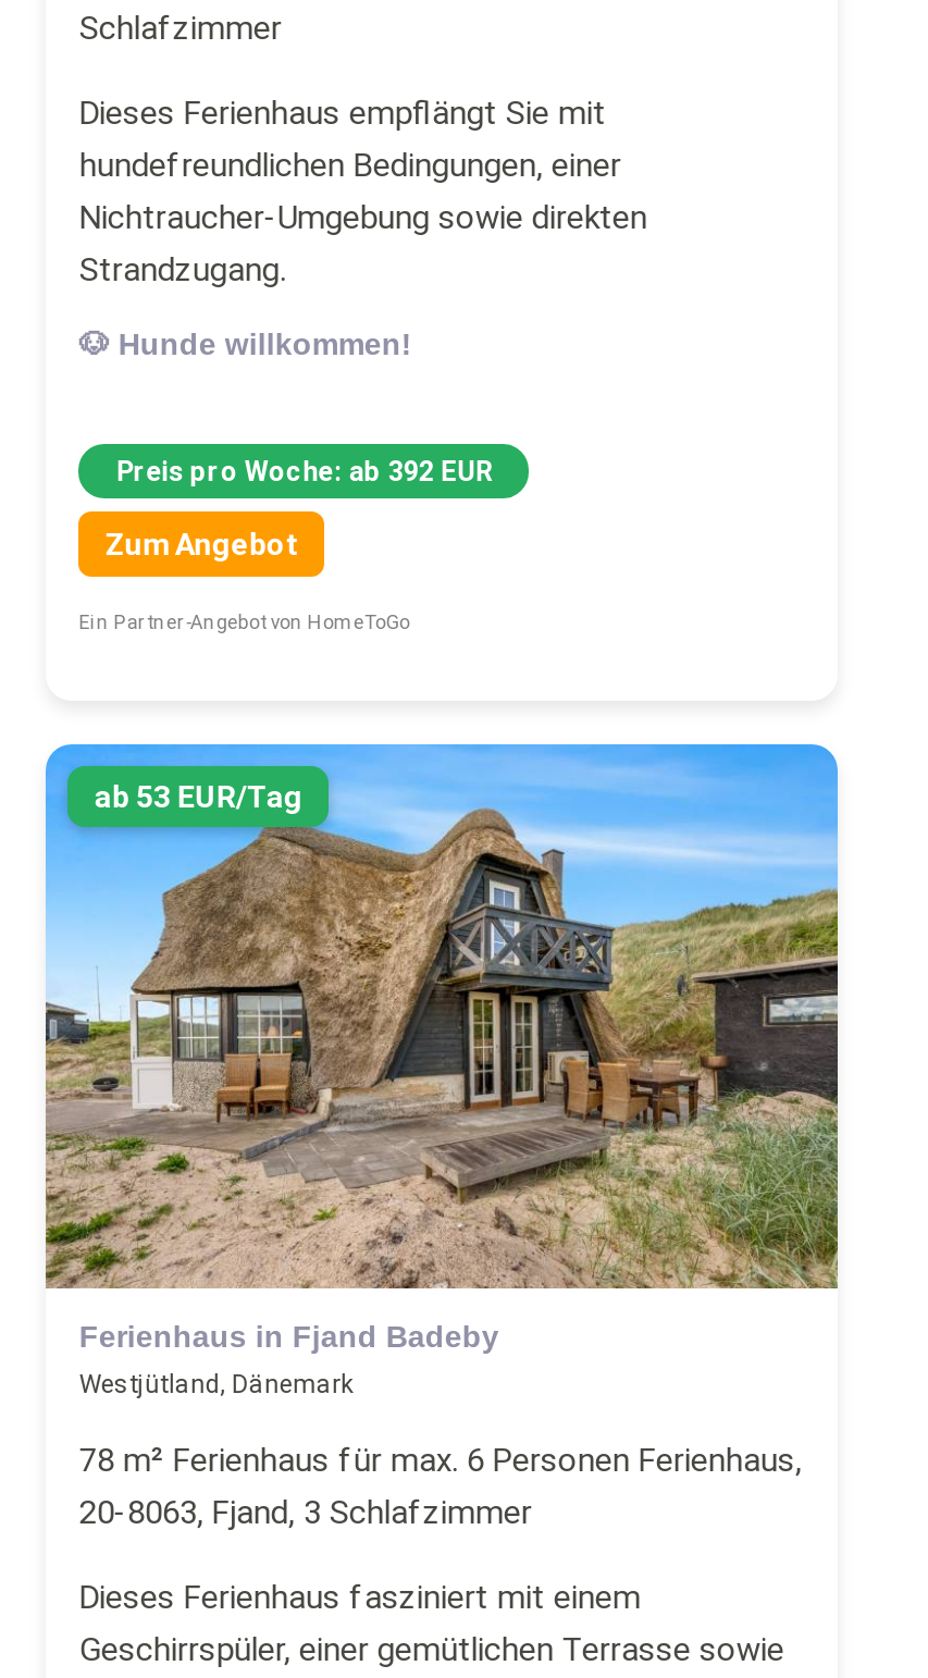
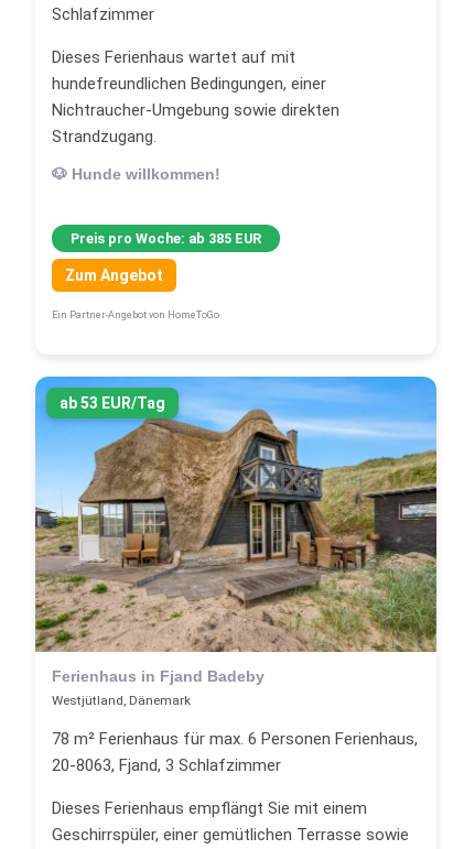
[79,93,606,132] Dieses Ferienhaus empflängt Sie mit -> [52,47,296,67] Dieses Ferienhaus wartet auf mit
[116,454,493,487] Preis pro Woche: ab 392 EUR -> [71,230,262,246] Preis pro Woche: ab 385 EUR
[79,1577,641,1617] Dieses Ferienhaus fasziniert mit einem -> [52,798,367,818] Dieses Ferienhaus empflängt Sie mit einem

